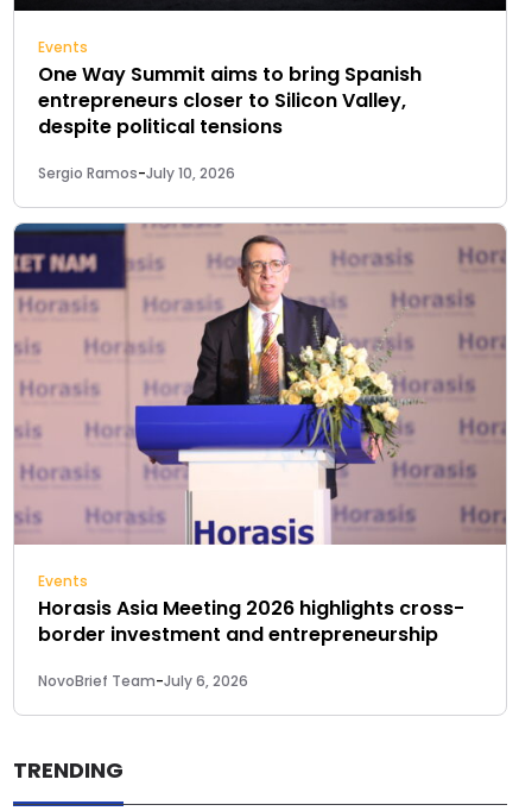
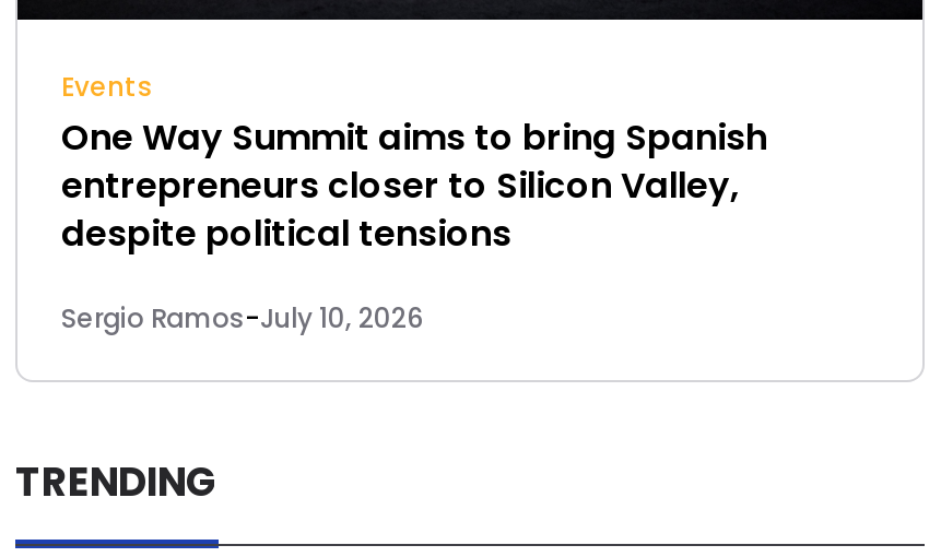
[13,222,507,691] [image] | Events | Horasis Asia Meeting 2026 highlights cross- | border investment and entrepreneurship | NovoBrief Team-July 6, 2026 -> none

